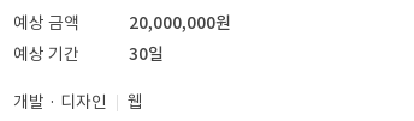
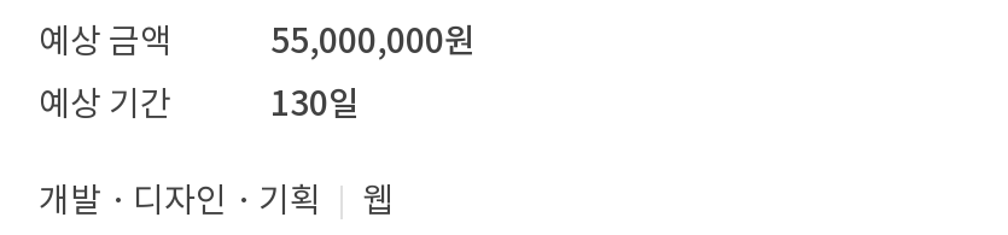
[129,12,231,34] 20,000,000원 -> [270,19,476,63] 55,000,000원
[129,43,164,65] 30일 -> [270,82,360,125] 130일
[13,91,107,113] 개발 · 디자인 -> [39,178,321,222] 개발 · 디자인 · 기획

